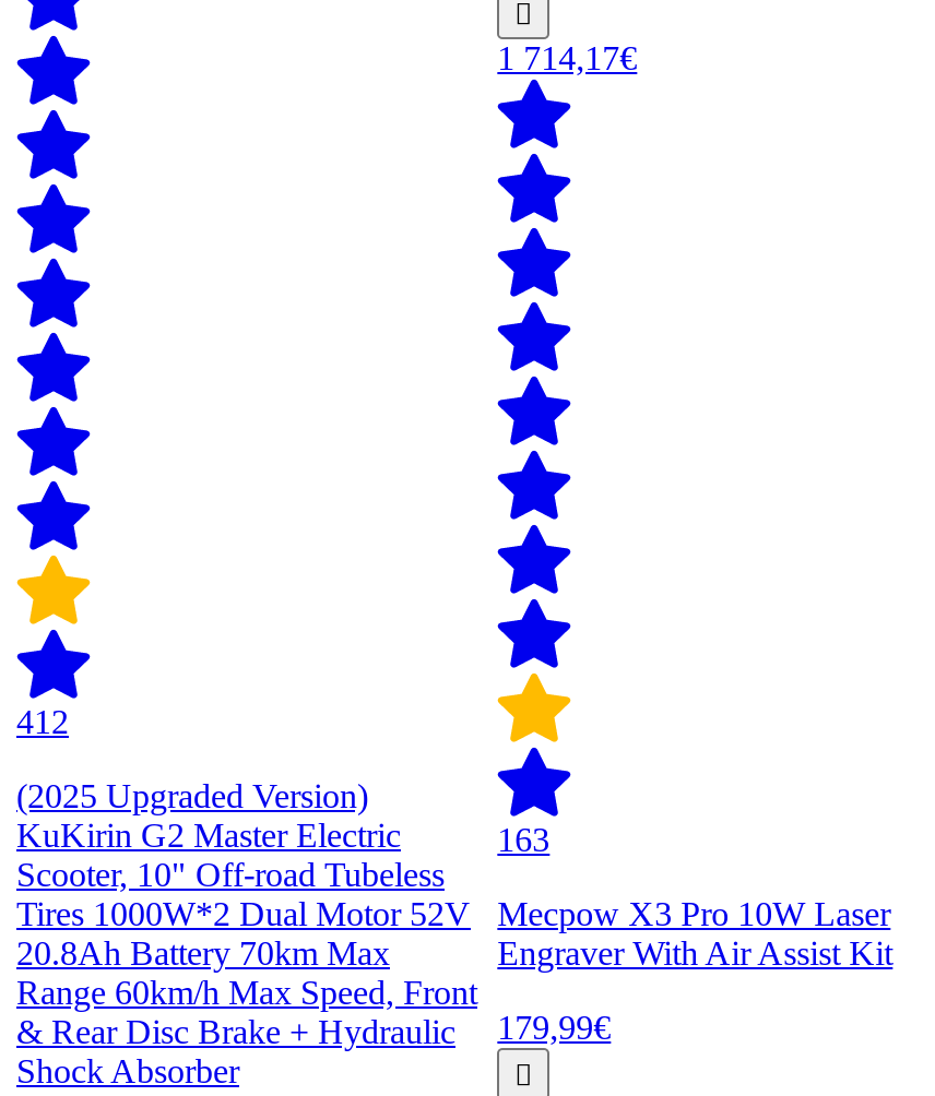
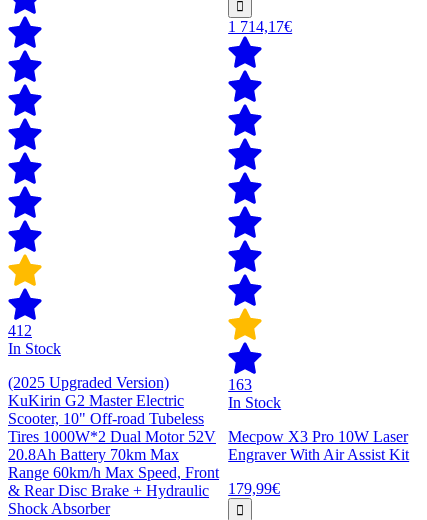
none -> [8,340,61,357] In Stock
none -> [228,394,281,411] In Stock

